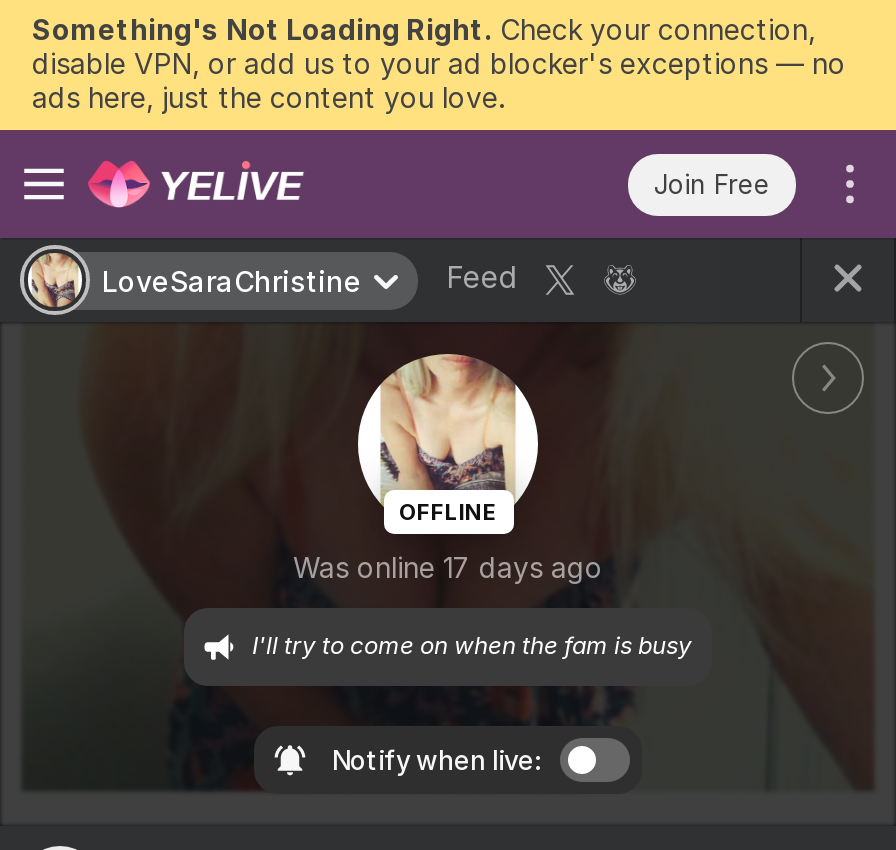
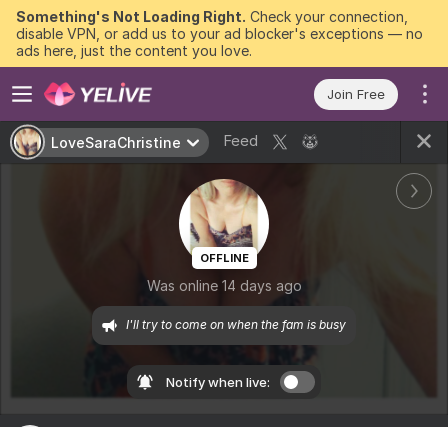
[293,551,603,585] Was online 17 days ago -> [146,277,301,294] Was online 14 days ago

